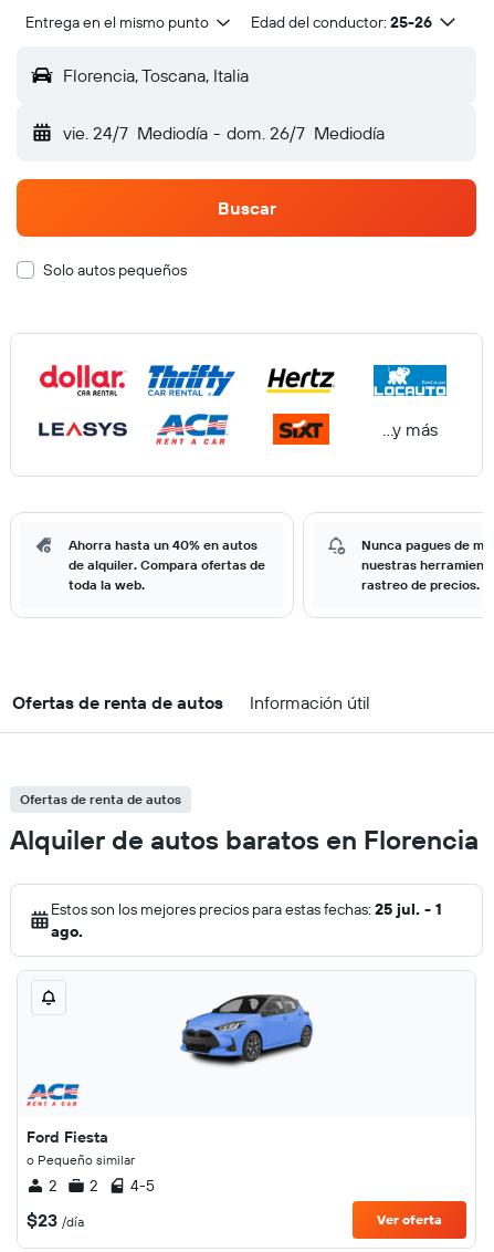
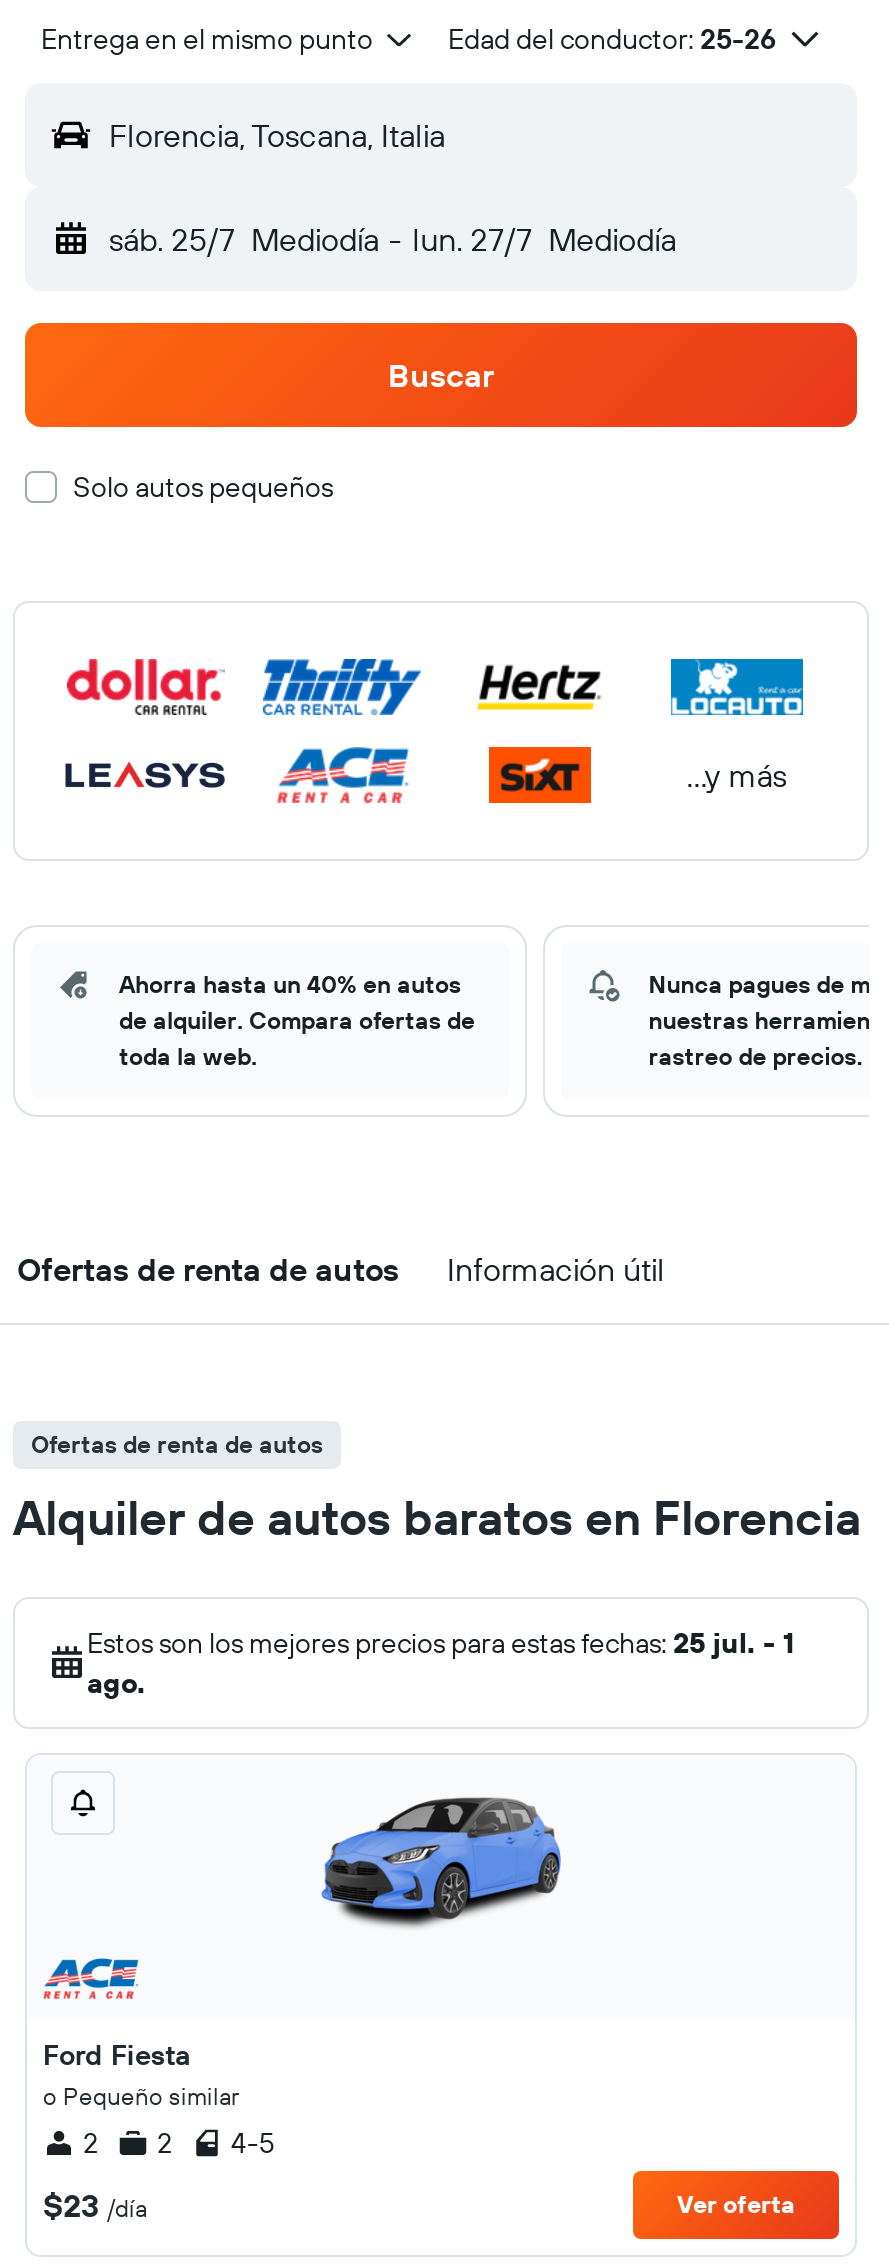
[63,122,384,144] vie. 24/7 Mediodía - dom. 26/7 Mediodía -> [109,219,676,259] sáb. 25/7 Mediodía - lun. 27/7 Mediodía

